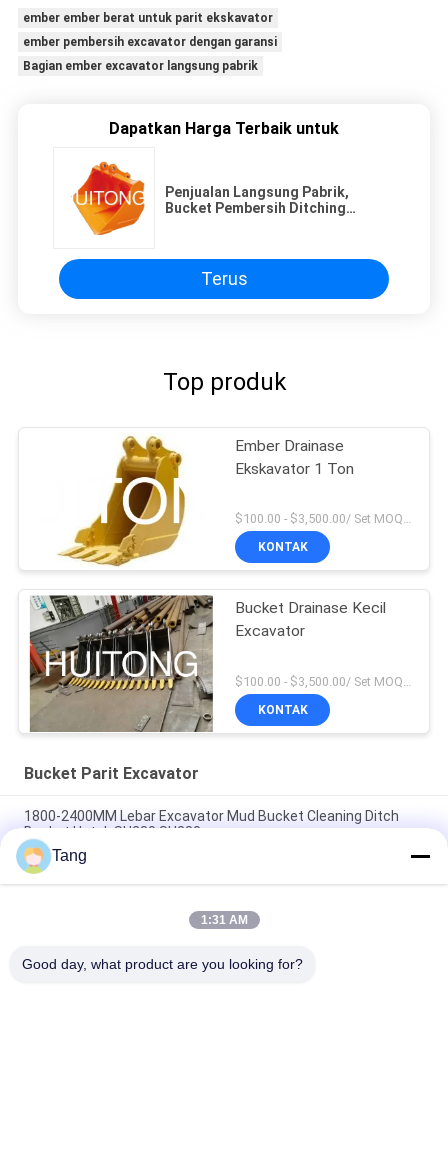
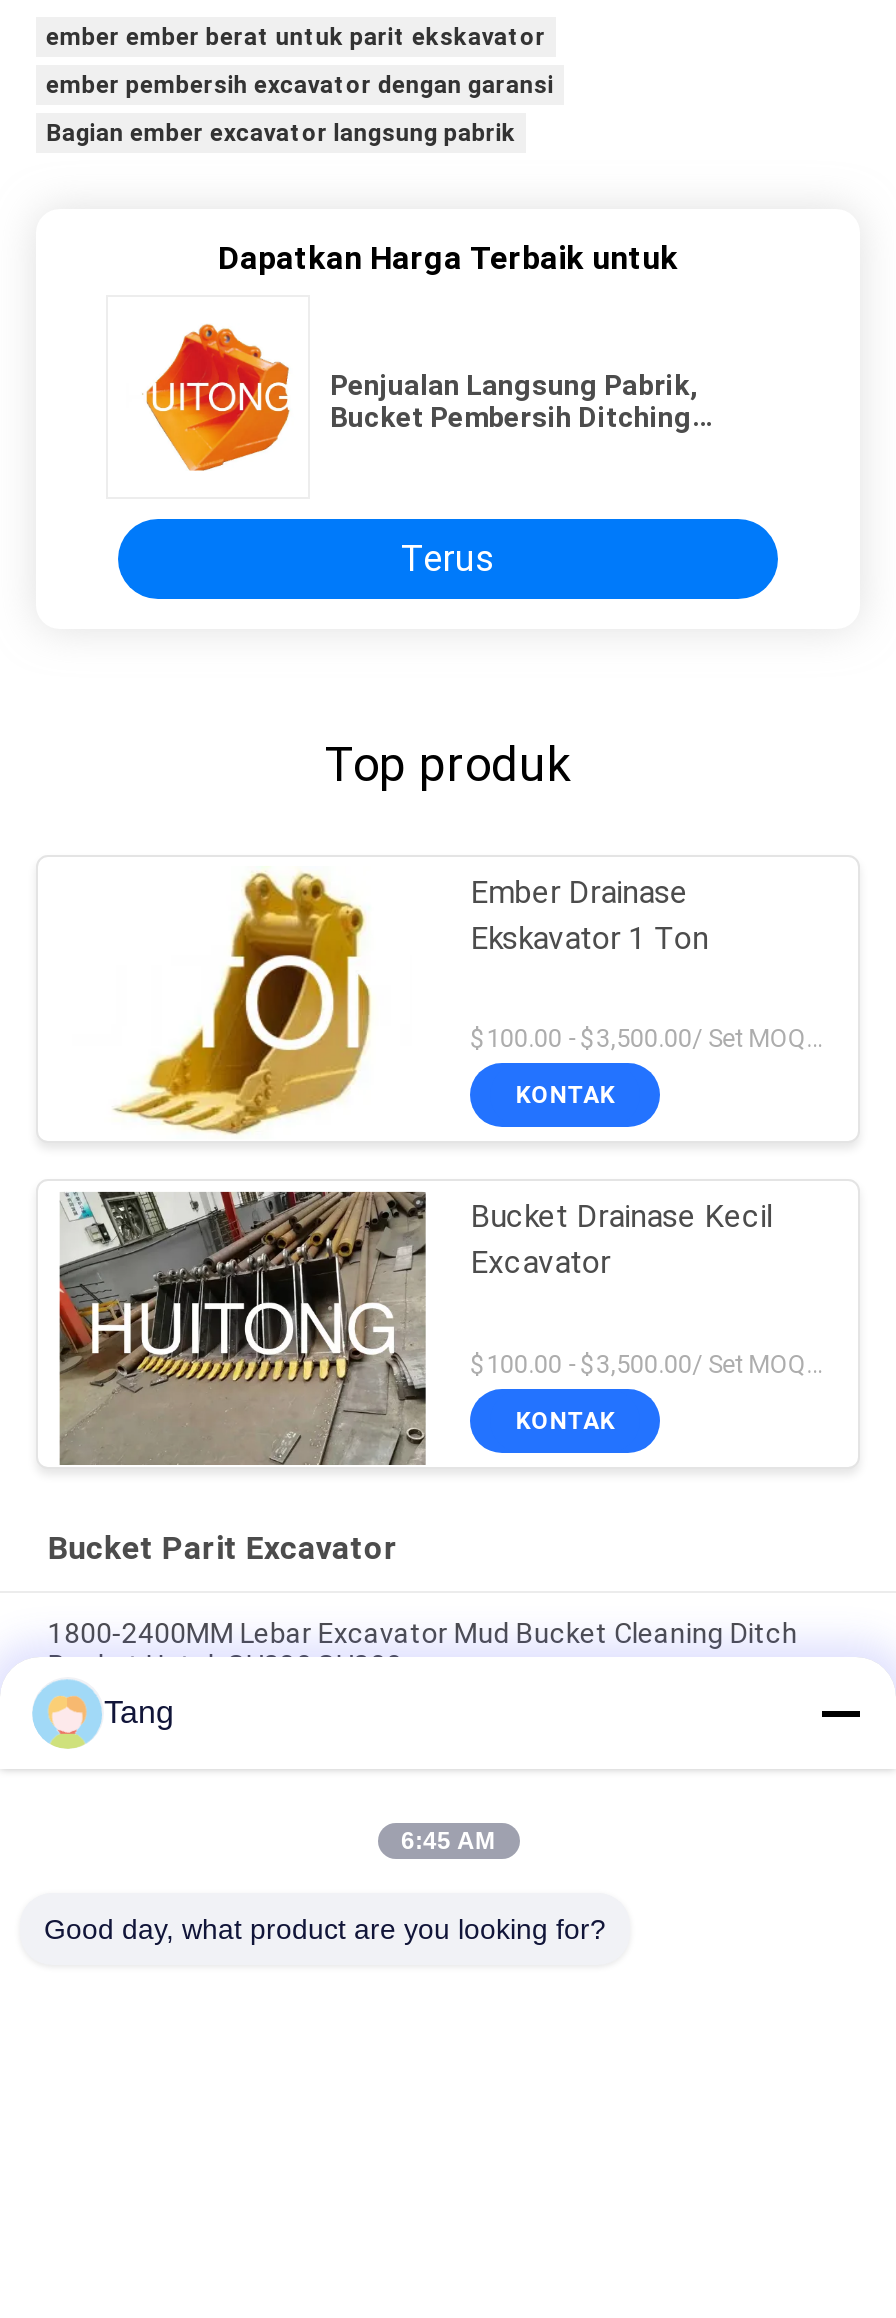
[200,913,247,927] 1:31 AM -> [401,1827,495,1855] 6:45 AM

